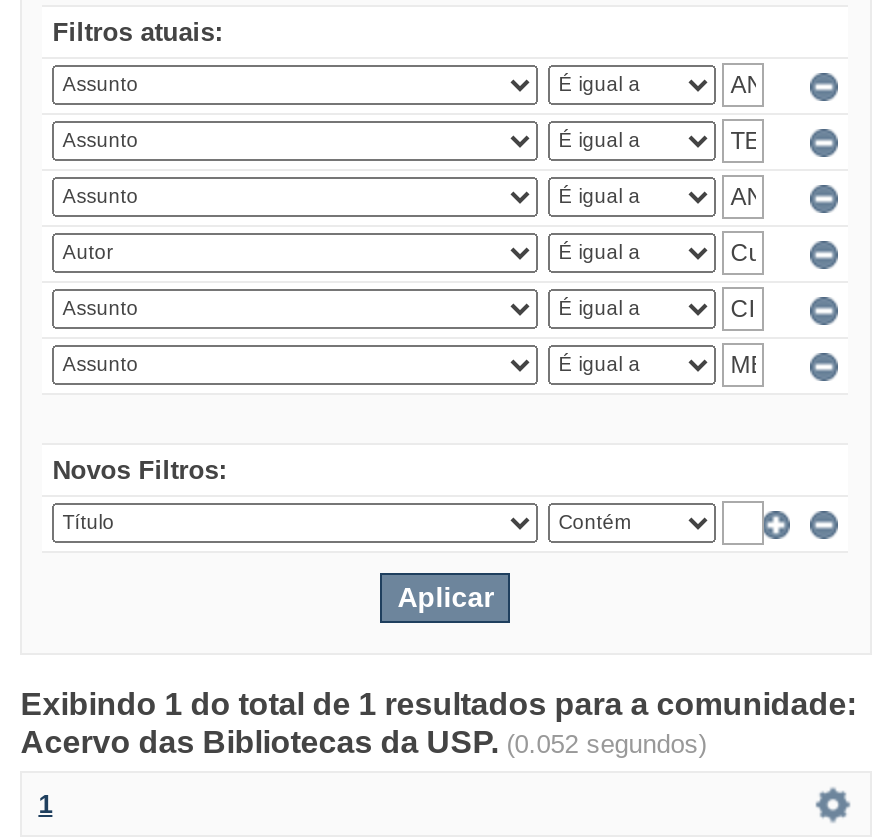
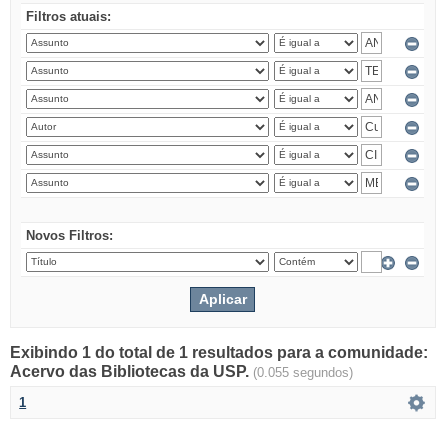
[20,725,706,759] Acervo das Bibliotecas da USP. (0.052 segundos) -> [10,363,353,380] Acervo das Bibliotecas da USP. (0.055 segundos)

